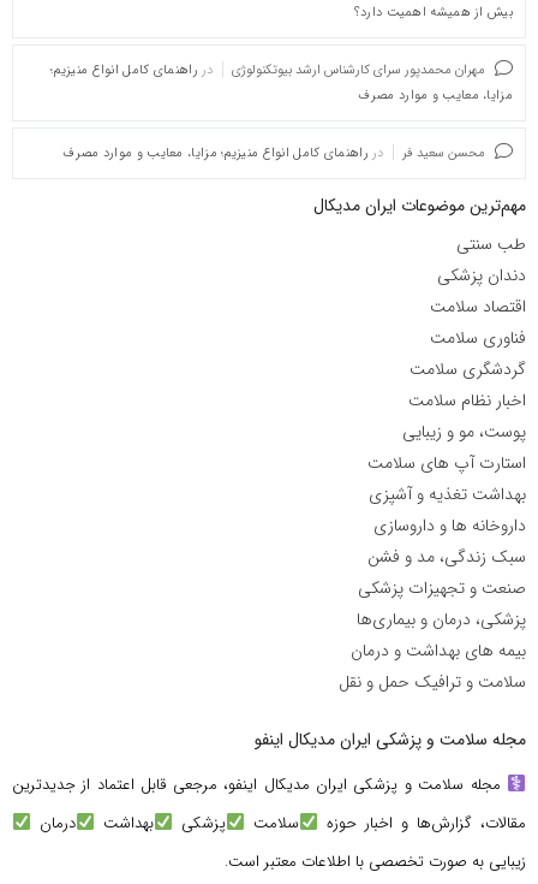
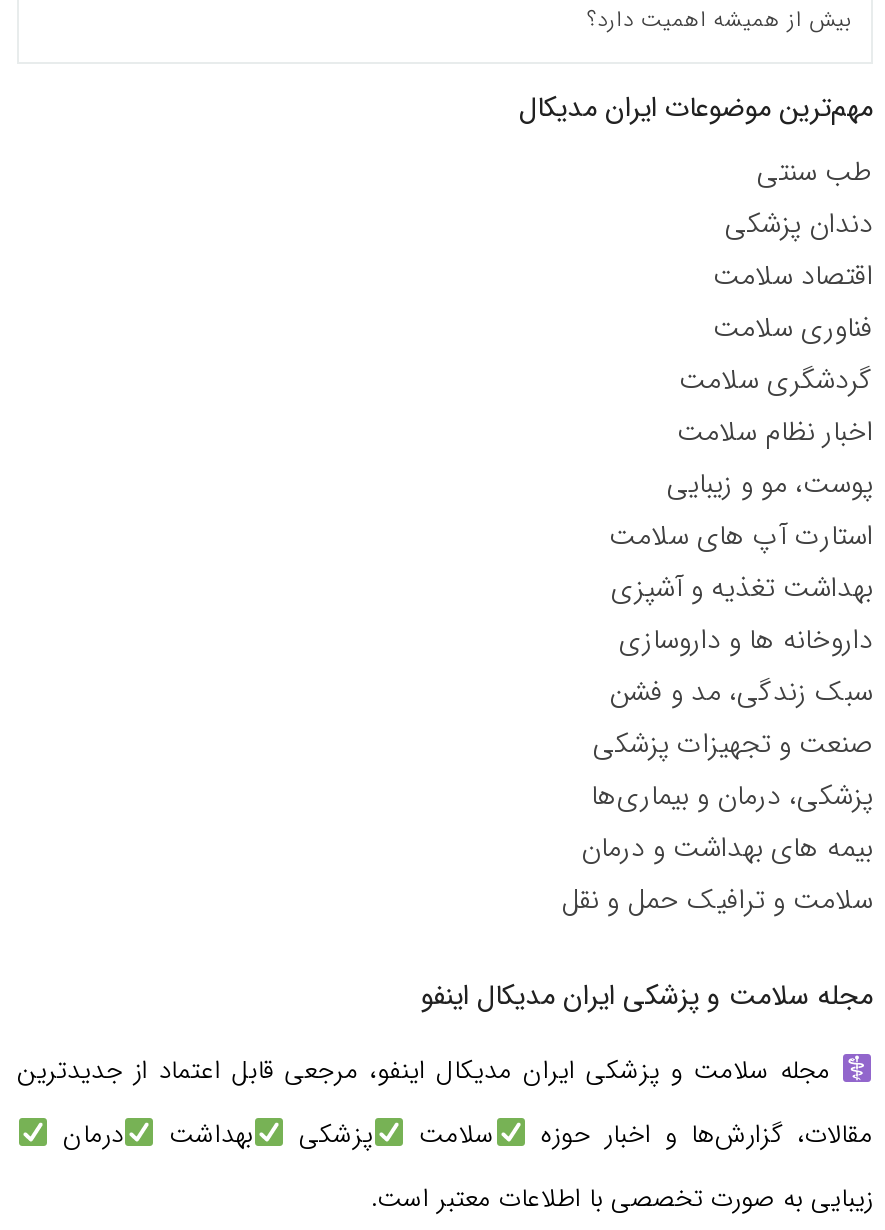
[51,60,513,164] مهران محمدپور سرای کارشناس ارشد بیوتکنولوژی | در راهنمای کامل انواع منیزیم؛ | مزایا، معایب و موارد مصرف | محسن سعید فر | در راهنمای کامل انواع منیزیم؛ مزایا، معایب و موارد مصرف -> none

